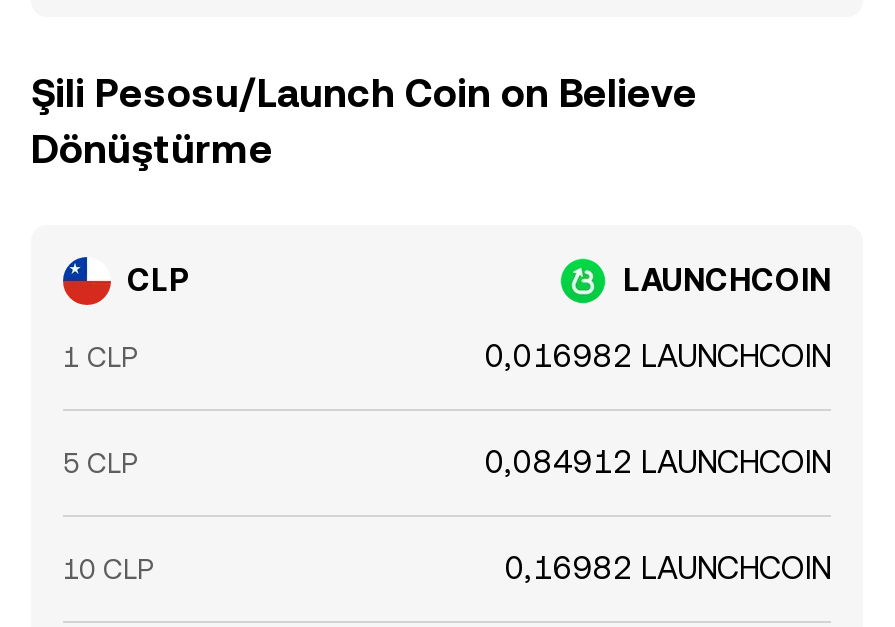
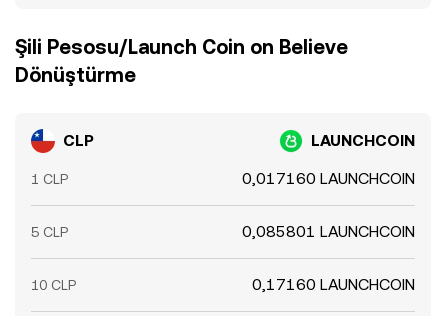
[485,337,831,375] 0,016982 LAUNCHCOIN -> [242,169,415,188] 0,017160 LAUNCHCOIN
[485,443,831,481] 0,084912 LAUNCHCOIN -> [242,222,415,241] 0,085801 LAUNCHCOIN
[505,549,831,587] 0,16982 LAUNCHCOIN -> [252,275,415,294] 0,17160 LAUNCHCOIN

